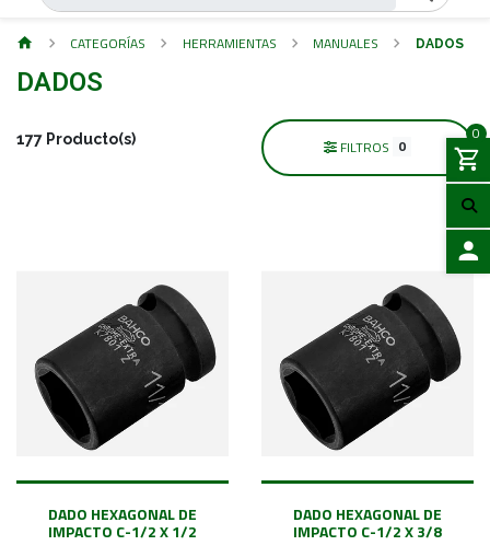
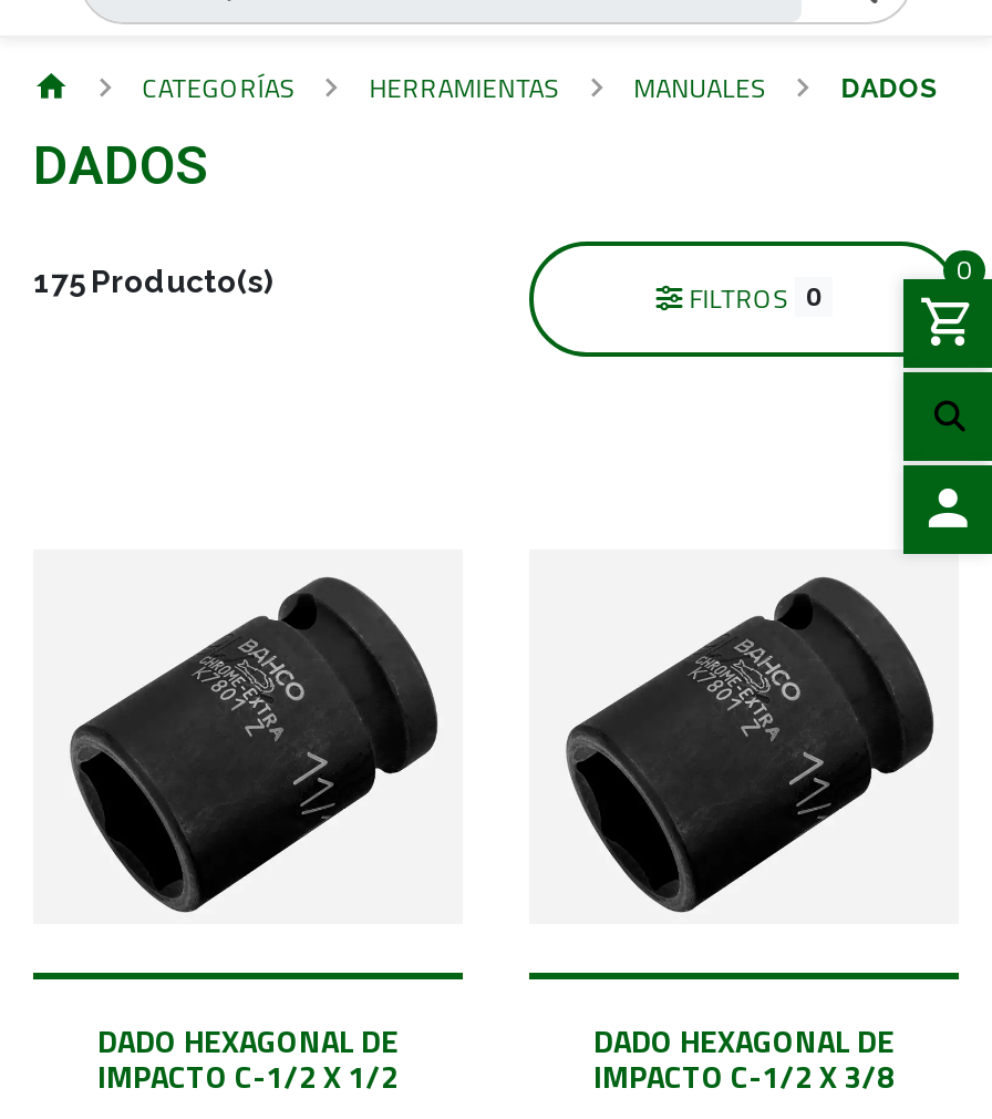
[16,130,136,148] 177 Producto(s) -> [33,264,272,299] 175 Producto(s)

